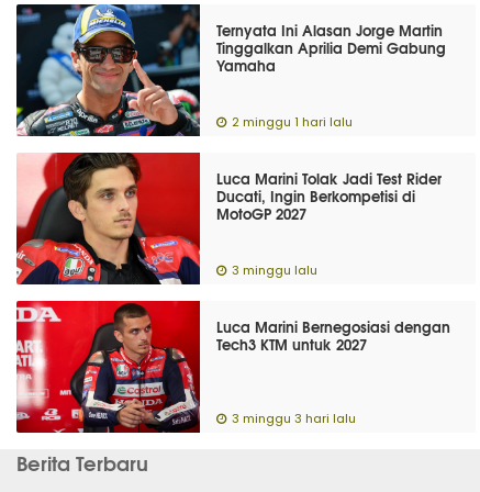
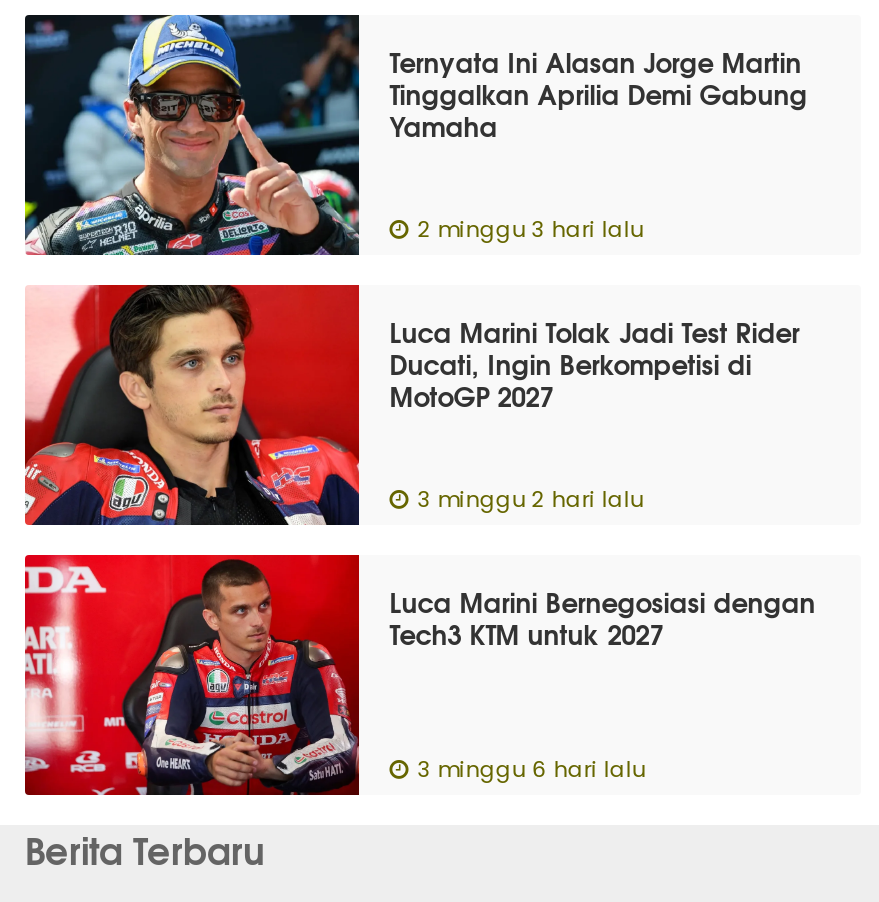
[232,116,353,128] 2 minggu 1 hari lalu -> [417,219,643,241] 2 minggu 3 hari lalu
[232,265,318,277] 3 minggu lalu -> [417,489,643,511] 3 minggu 2 hari lalu
[232,413,356,425] 3 minggu 3 hari lalu -> [417,759,645,781] 3 minggu 6 hari lalu

